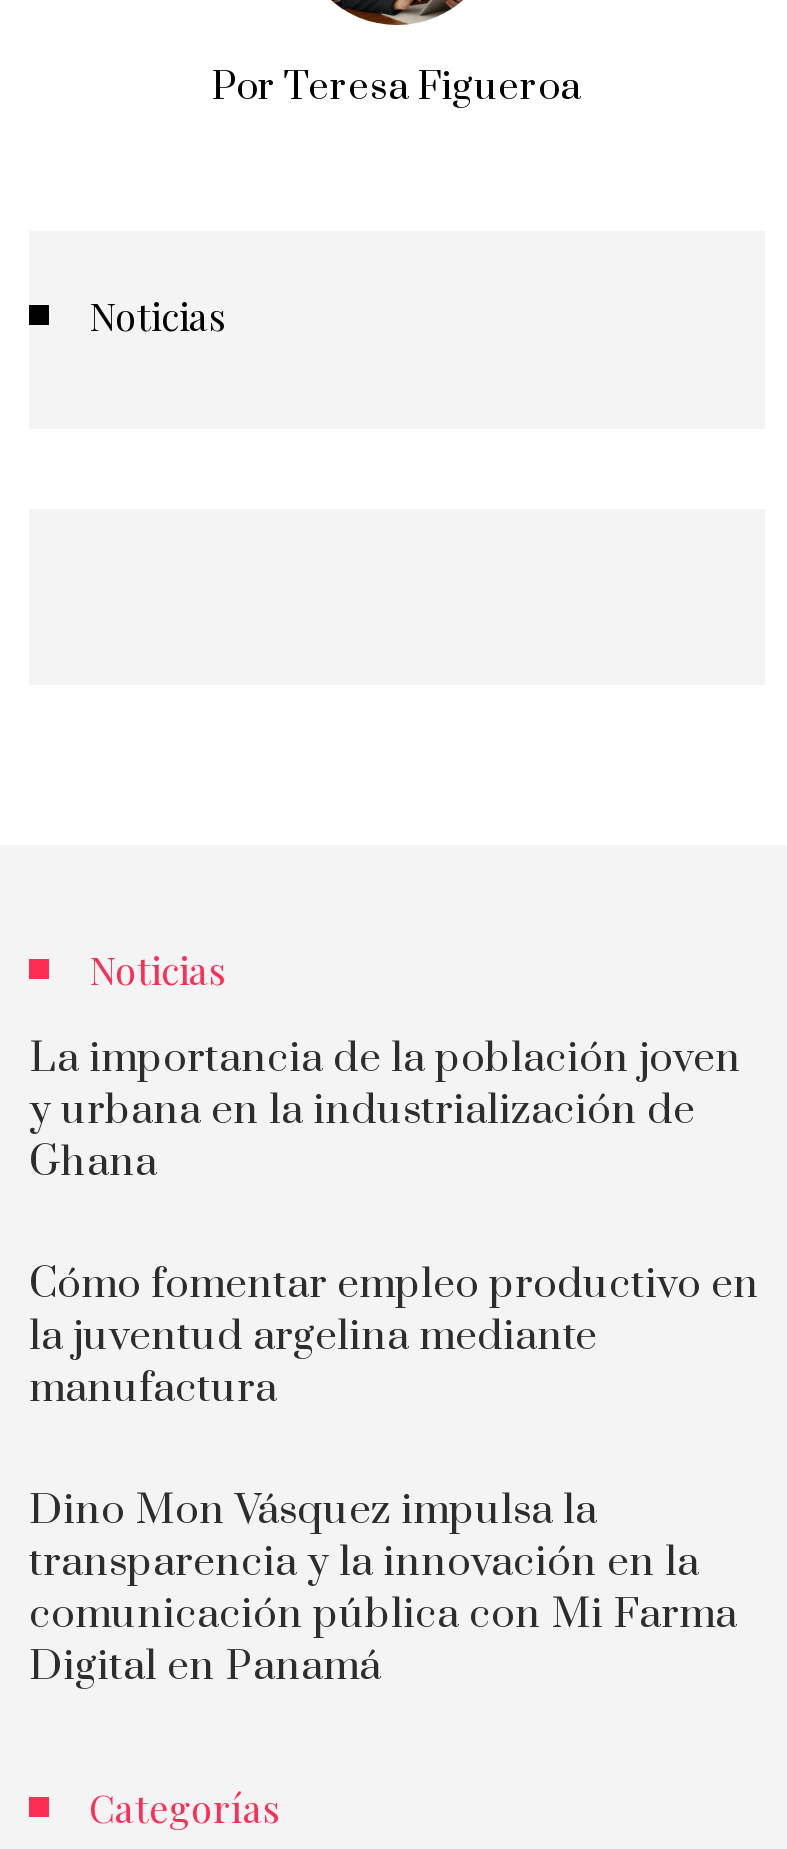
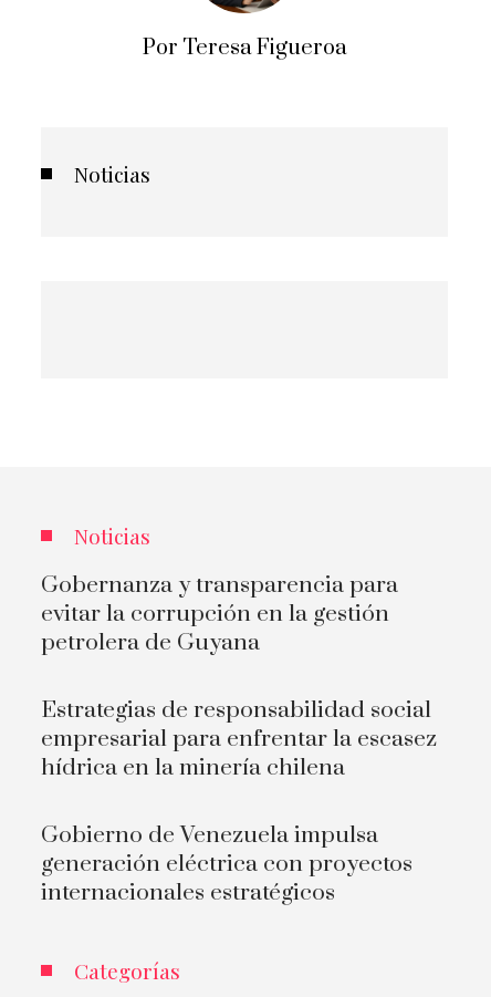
[29,1032,741,1188] La importancia de la población joven | y urbana en la industrialización de | Ghana -> [41,571,398,658] Gobernanza y transparencia para | evitar la corrupción en la gestión | petrolera de Guyana
[29,1258,759,1414] Cómo fomentar empleo productivo en | la juventud argelina mediante | manufactura -> [41,696,437,783] Estrategias de responsabilidad social | empresarial para enfrentar la escasez | hídrica en la minería chilena
[29,1484,737,1692] Dino Mon Vásquez impulsa la | transparencia y la innovación en la | comunicación pública con Mi Farma | Digital en Panamá -> [41,821,412,908] Gobierno de Venezuela impulsa | generación eléctrica con proyectos | internacionales estratégicos

